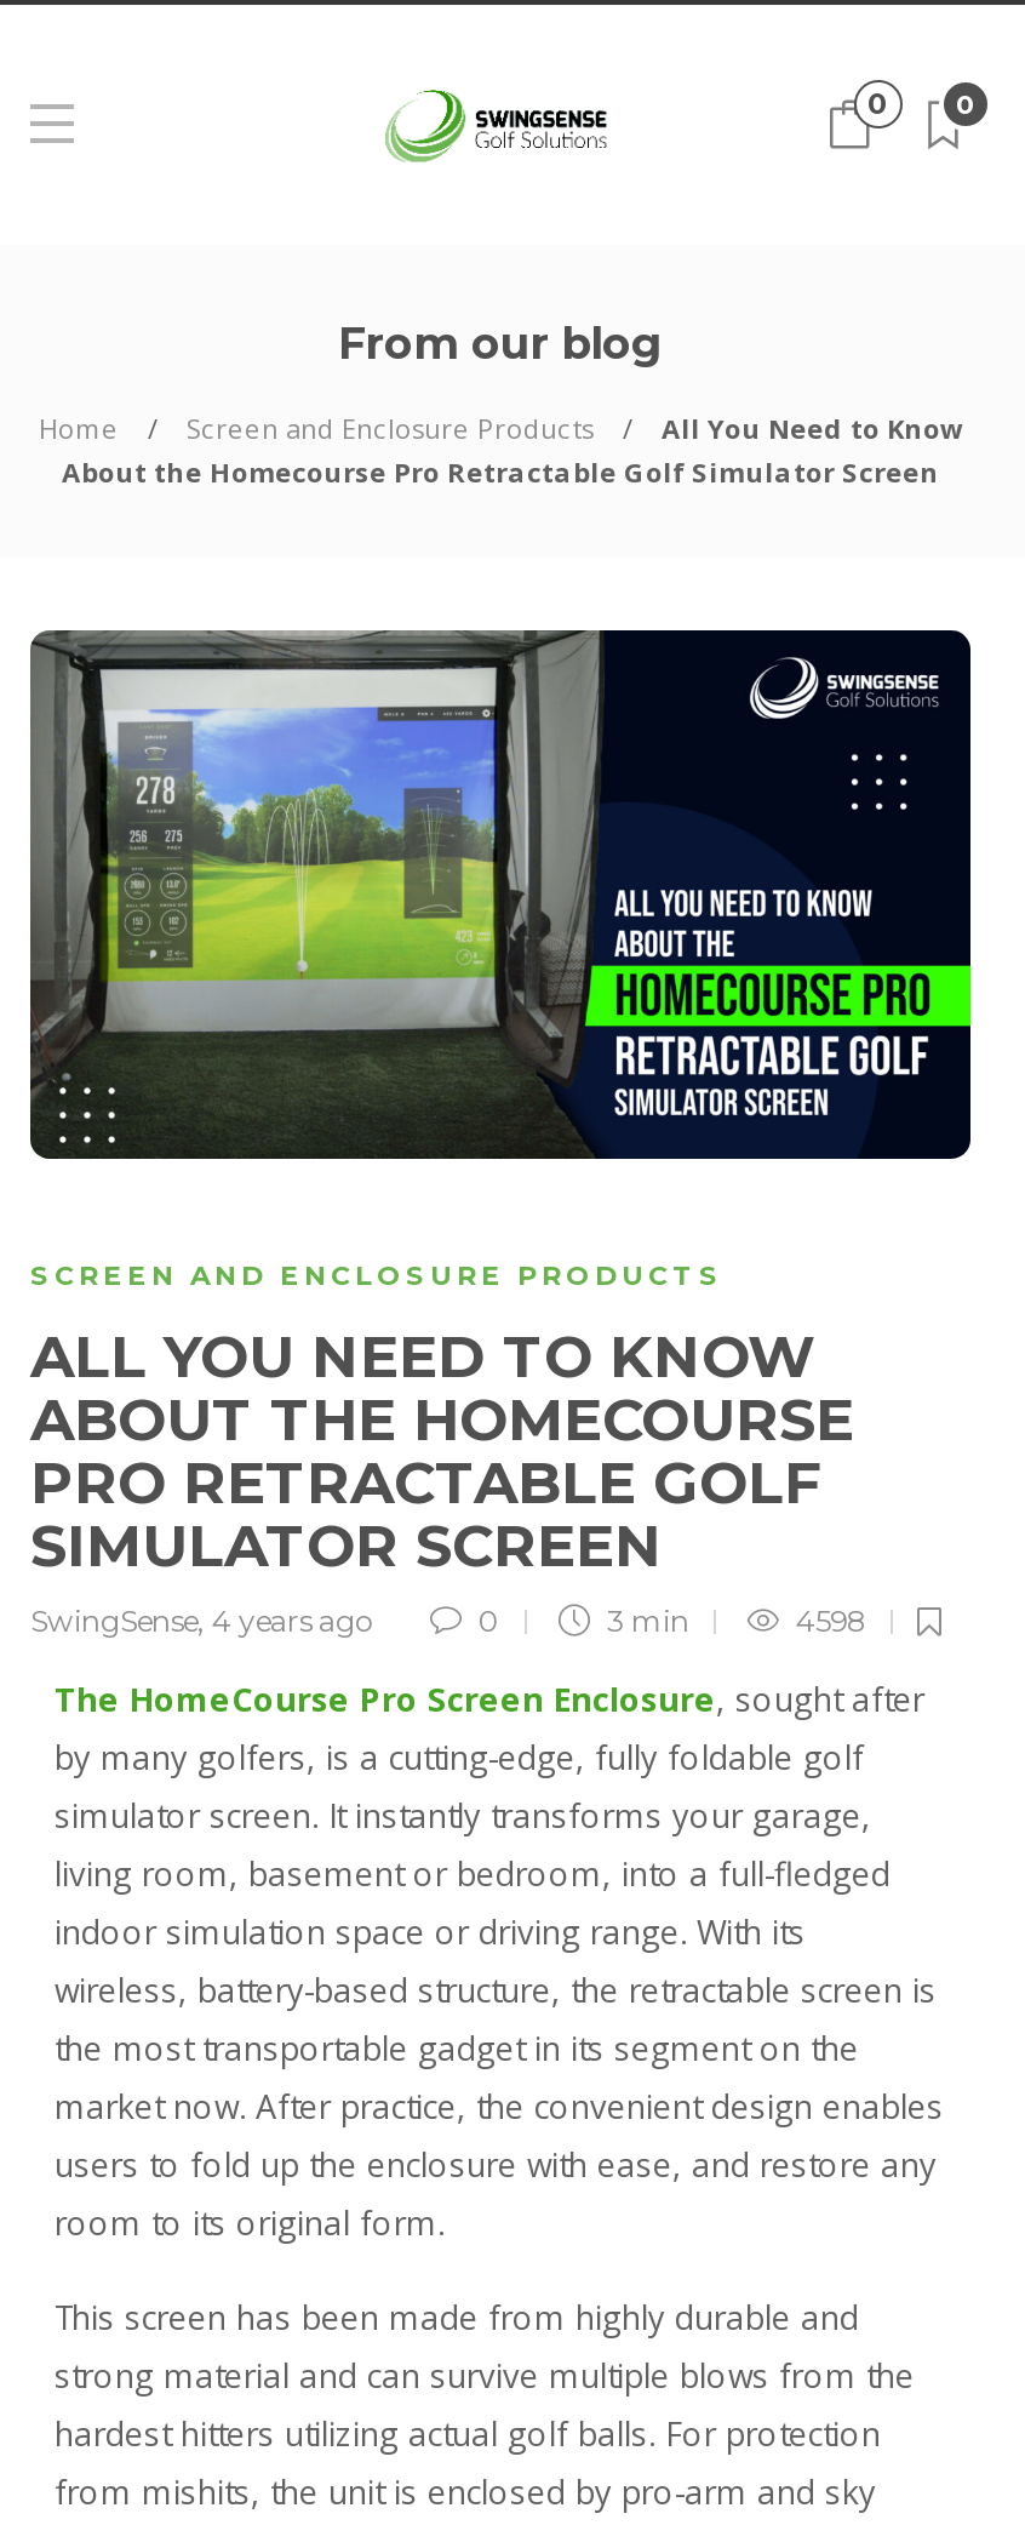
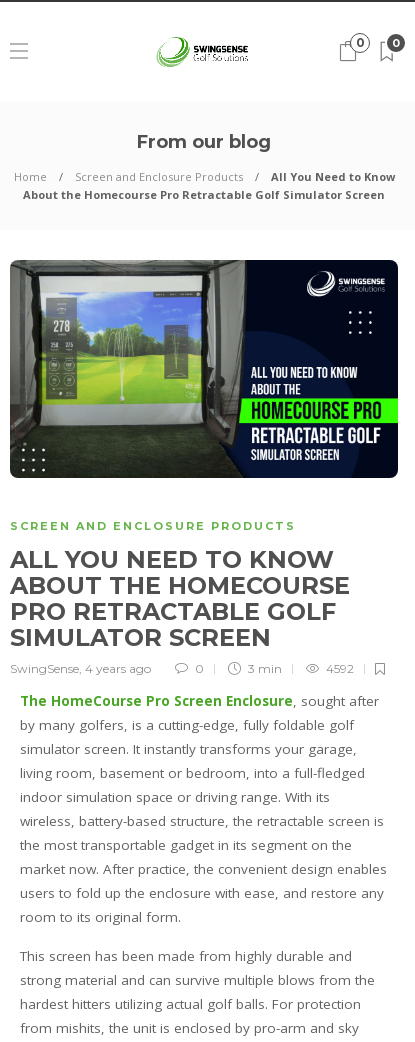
[789,1603,866,1639] 4598 -> [323,661,354,676] 4592

